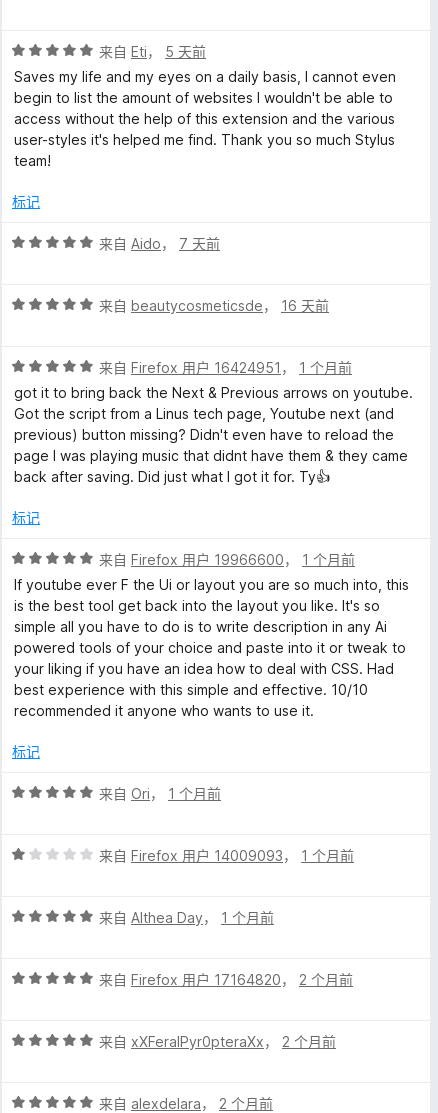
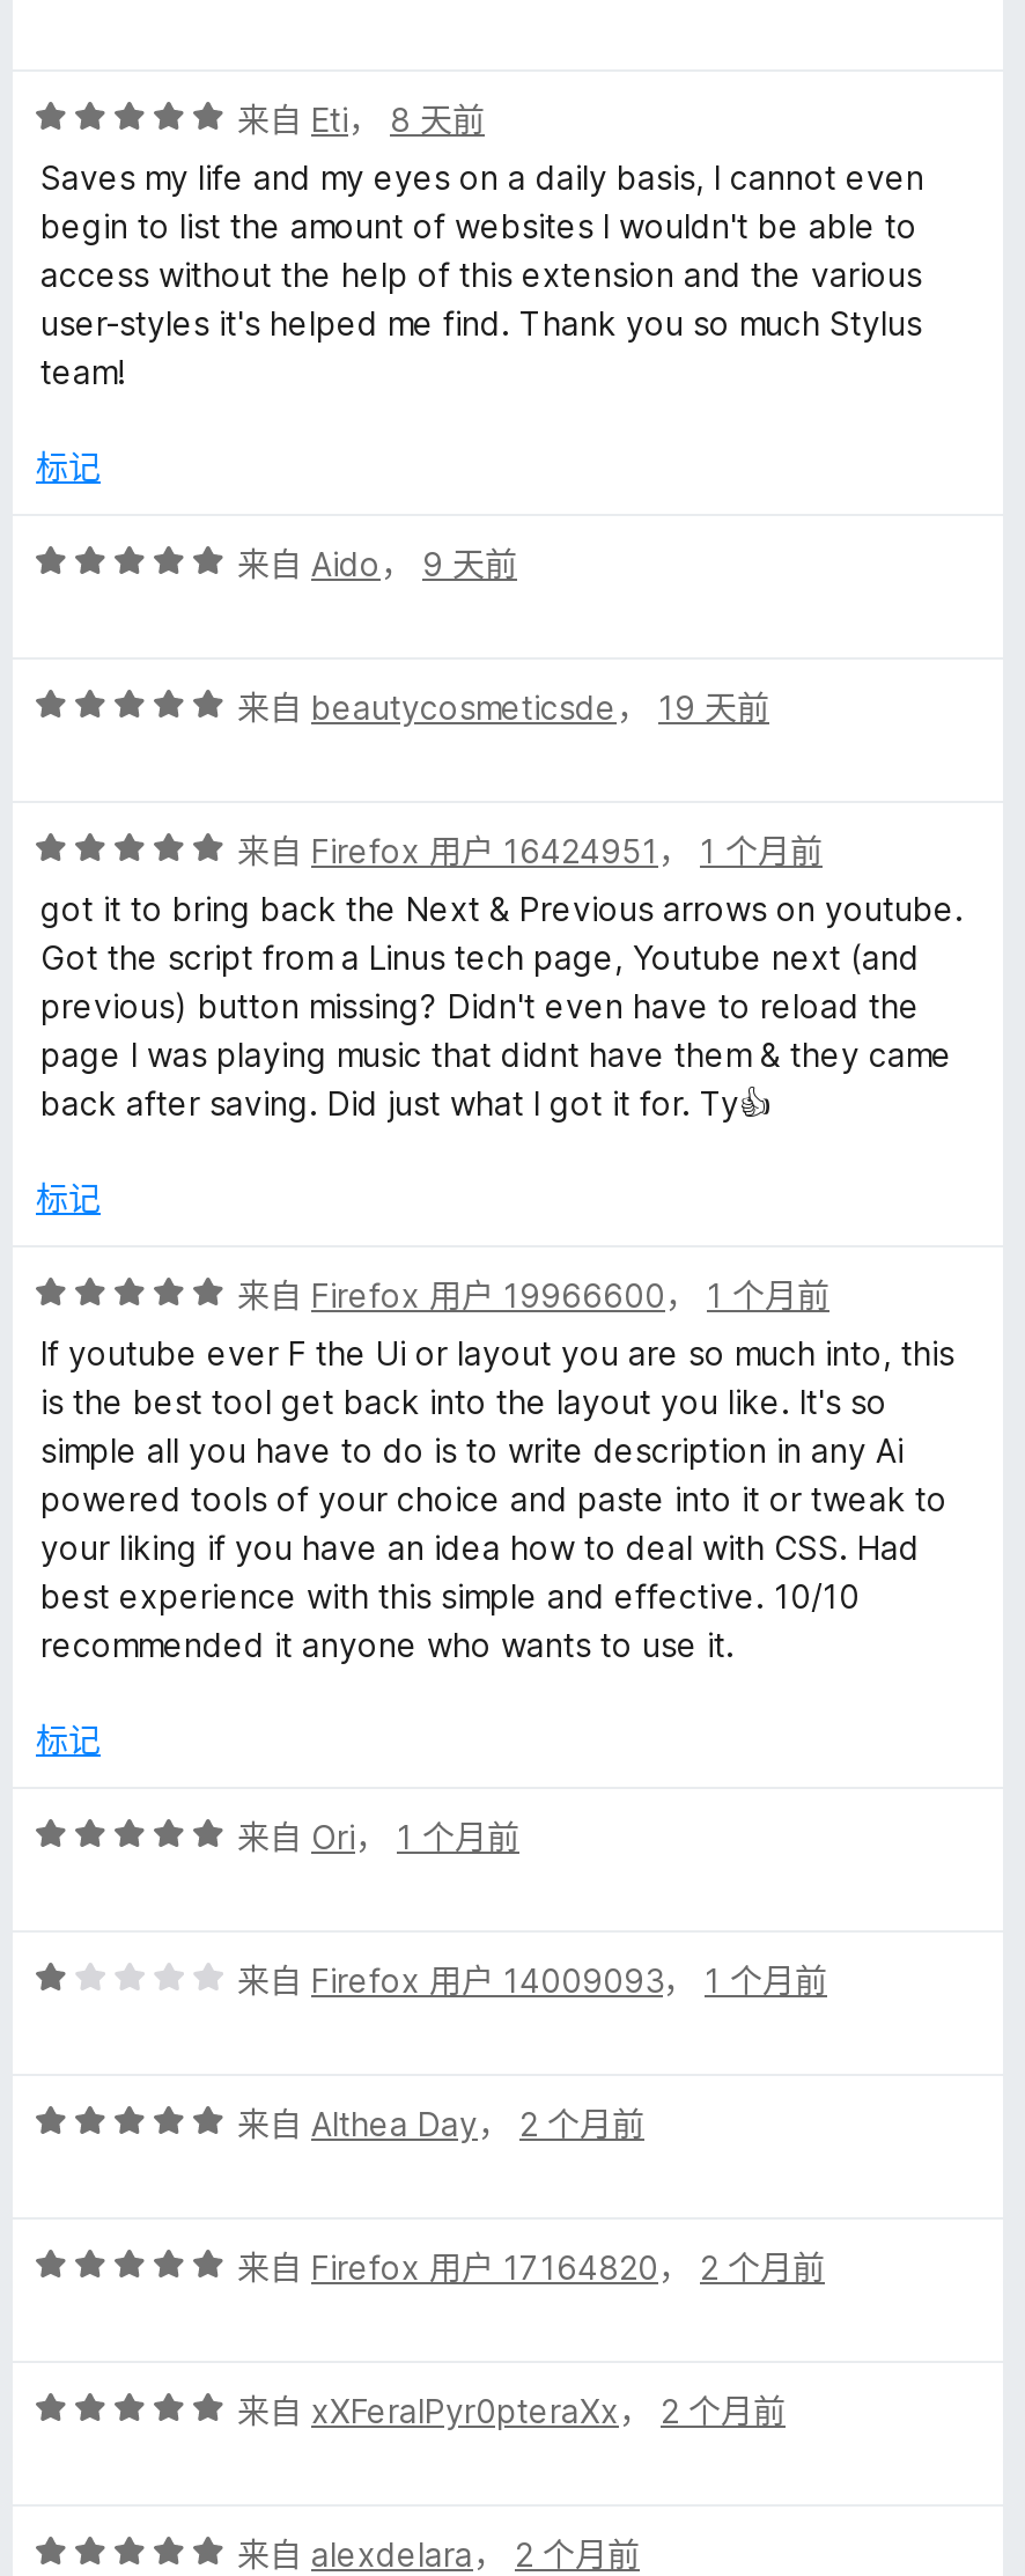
[99,43,206,60] 来自Eti，5 天前 -> [237,100,485,139] 来自Eti，8 天前
[99,235,220,252] 来自Aido，7 天前 -> [237,544,517,583] 来自Aido，9 天前
[99,297,329,314] 来自beautycosmeticsde，16 天前 -> [237,687,769,727] 来自beautycosmeticsde，19 天前
[99,909,274,926] 来自Althea Day，1 个月前 -> [237,2104,644,2143] 来自Althea Day，2 个月前

